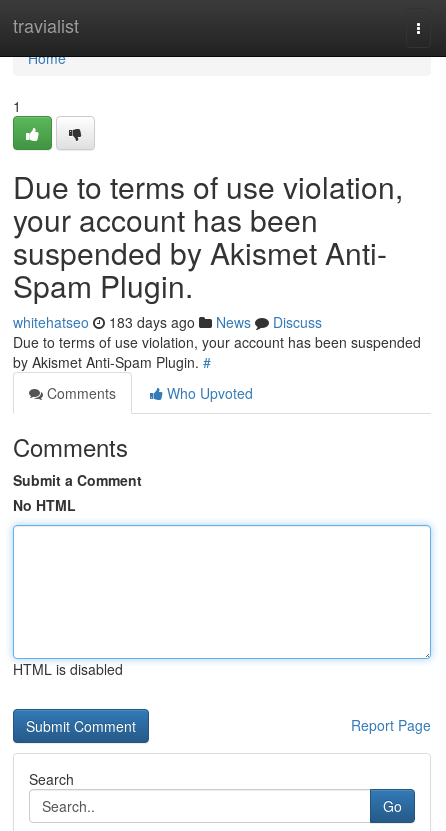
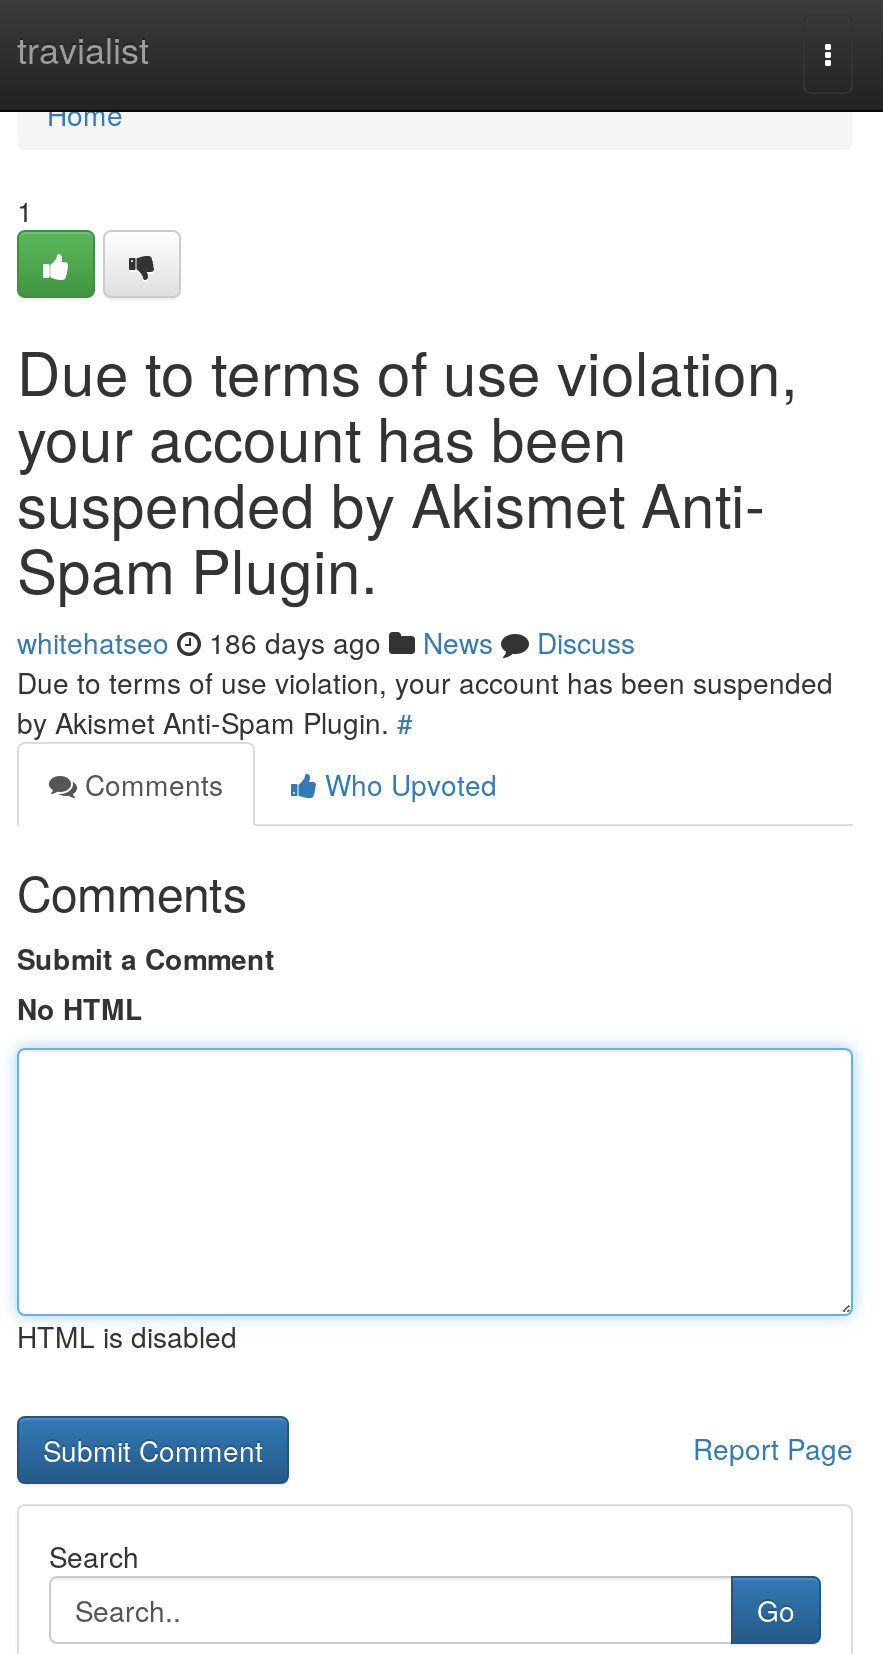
[13,312,322,332] whitehatseo 183 days ago News Discuss -> [17,622,635,662] whitehatseo 186 days ago News Discuss

